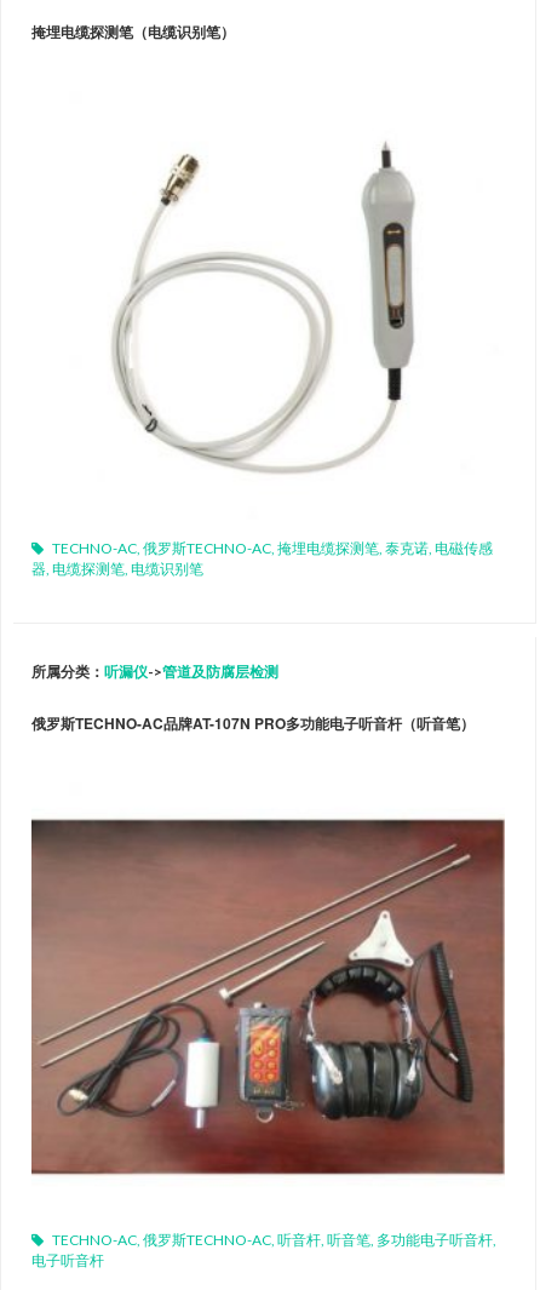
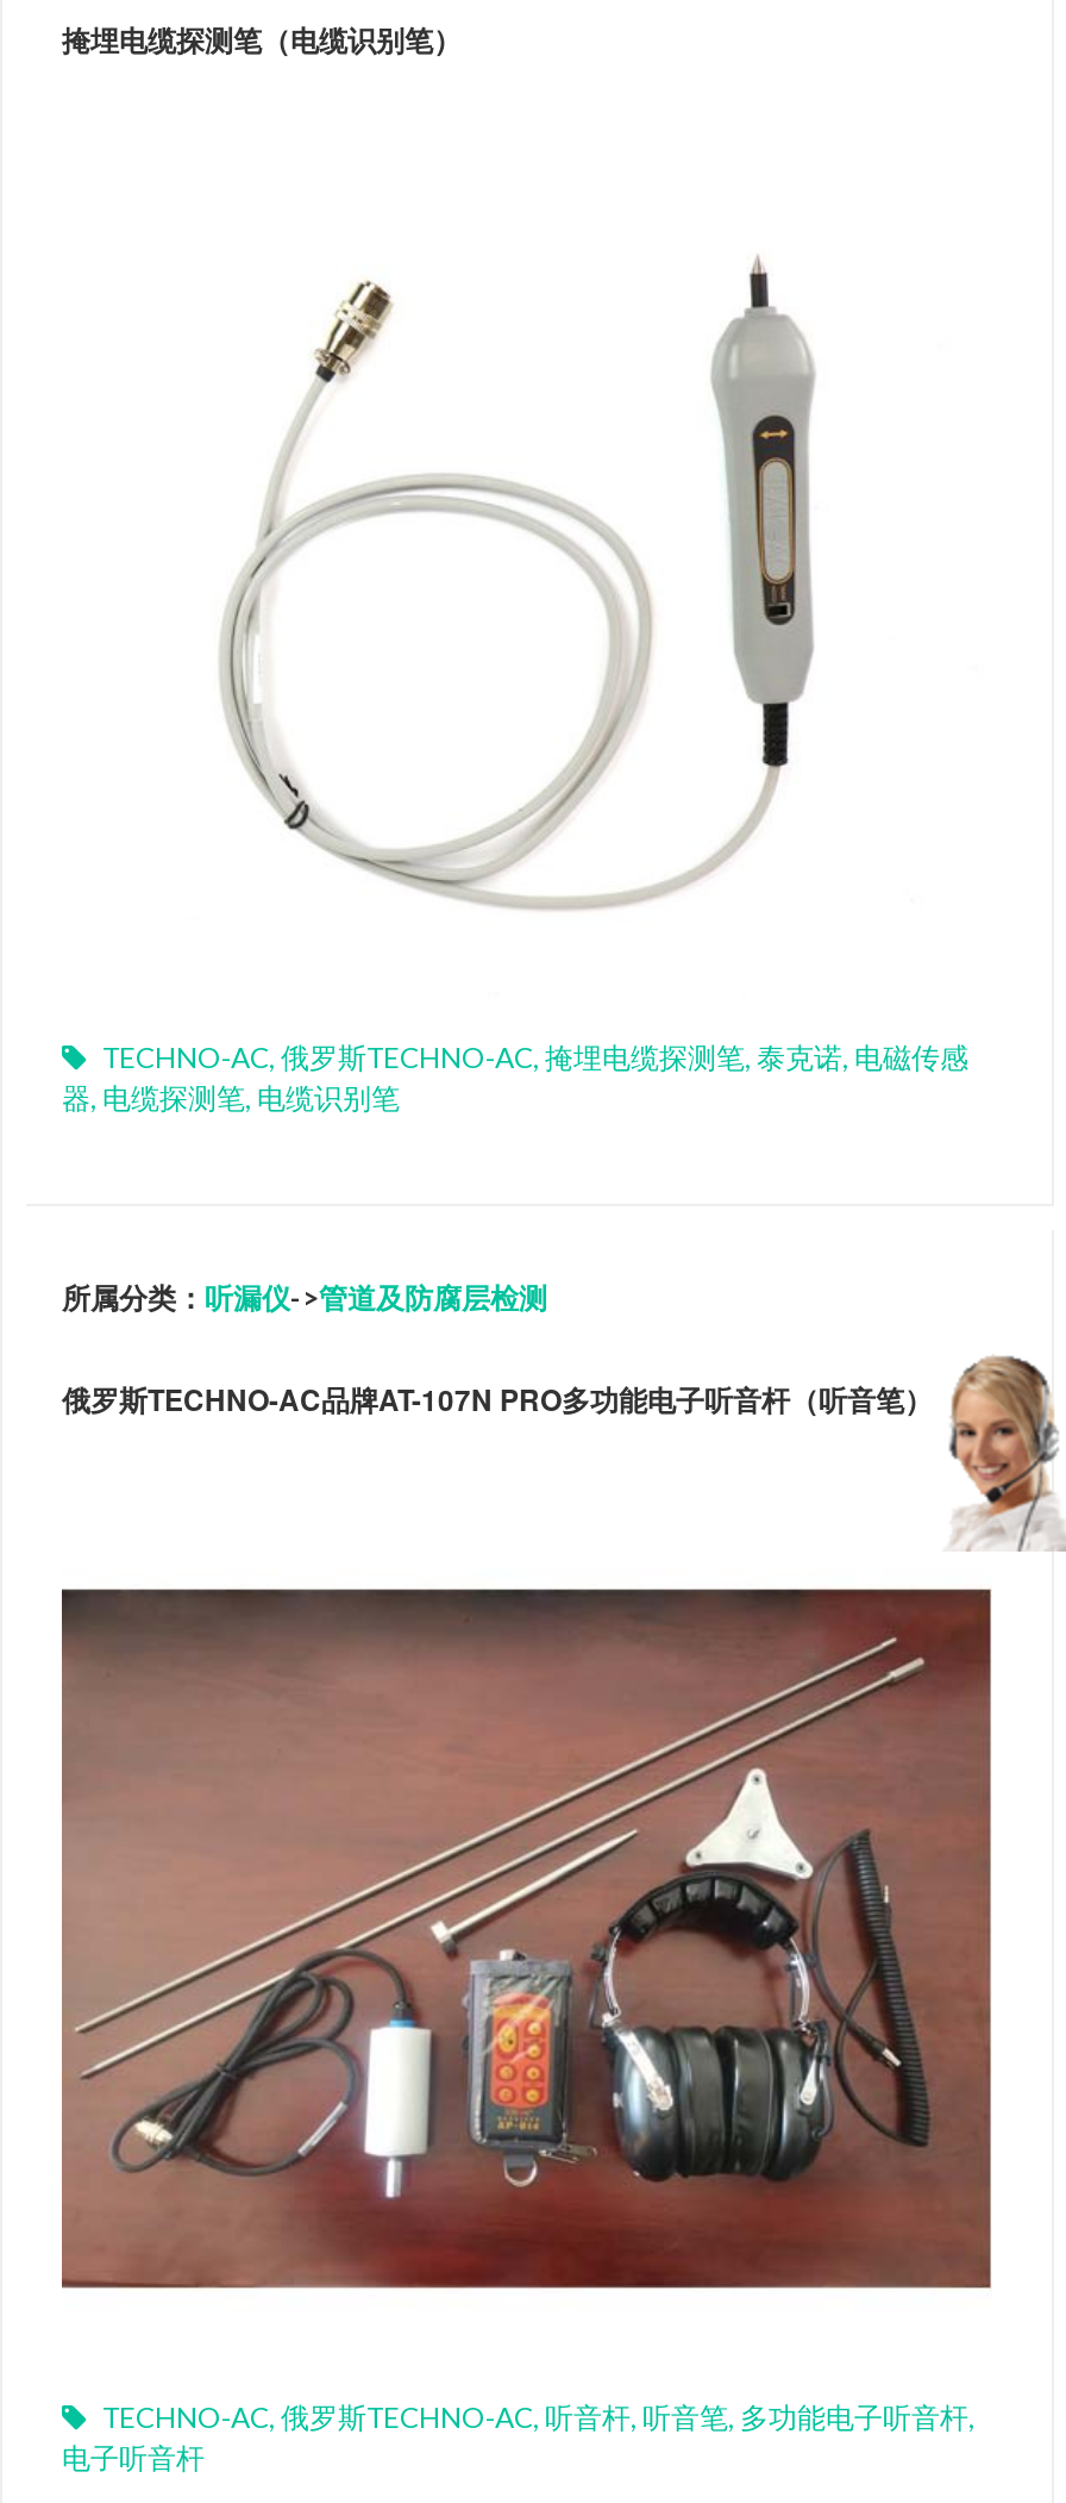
none -> [947,1354,1059,1552] [image]

